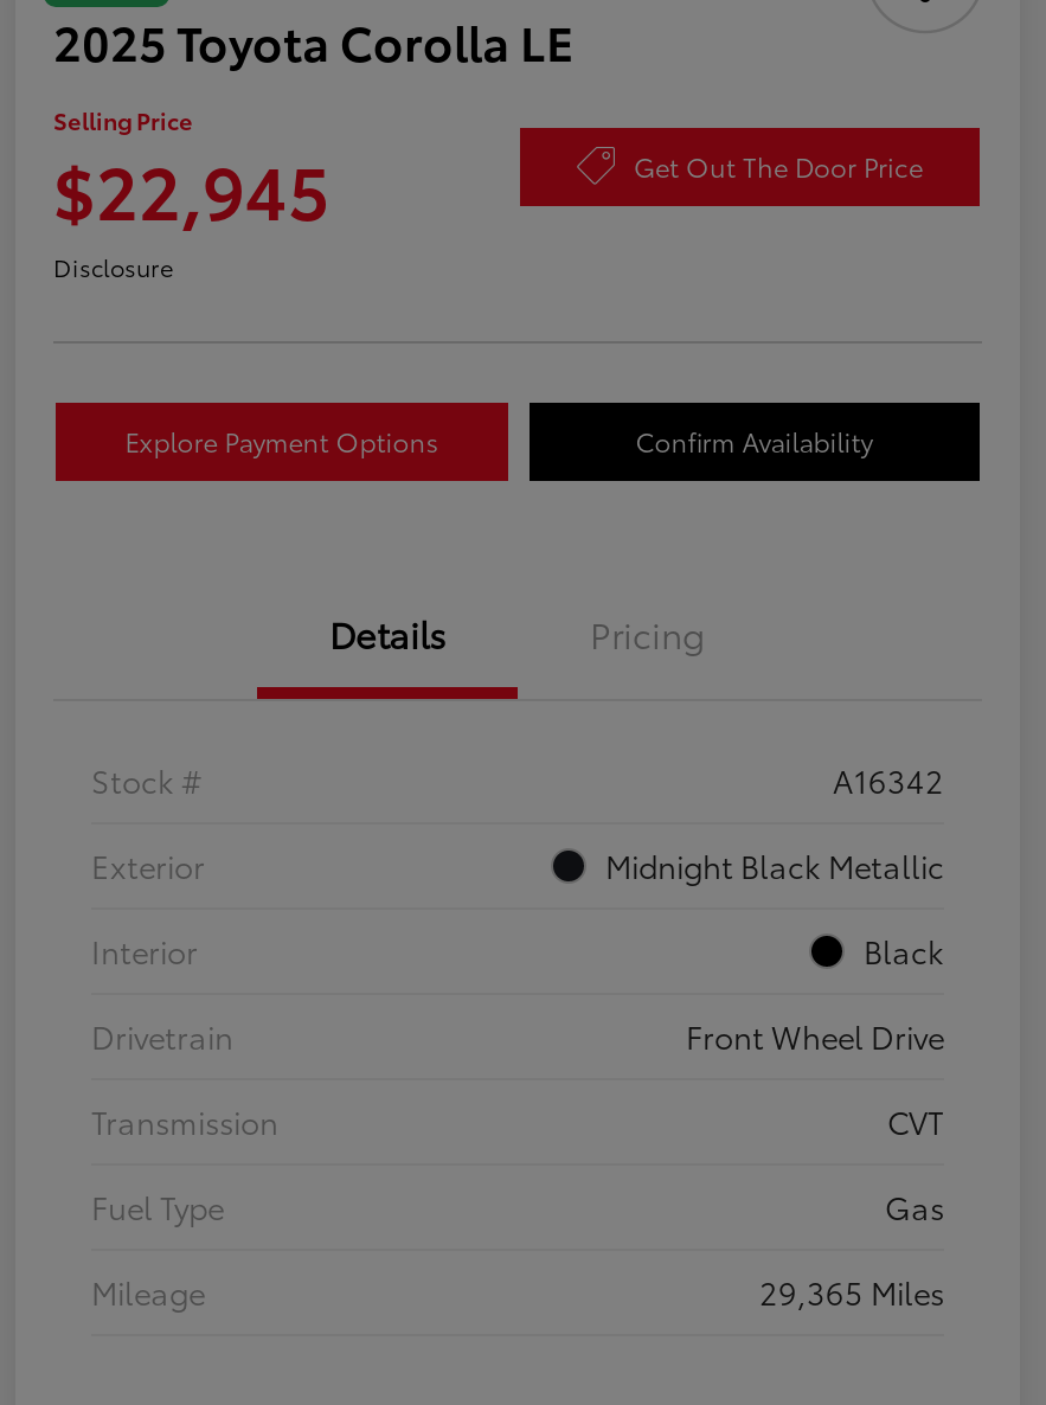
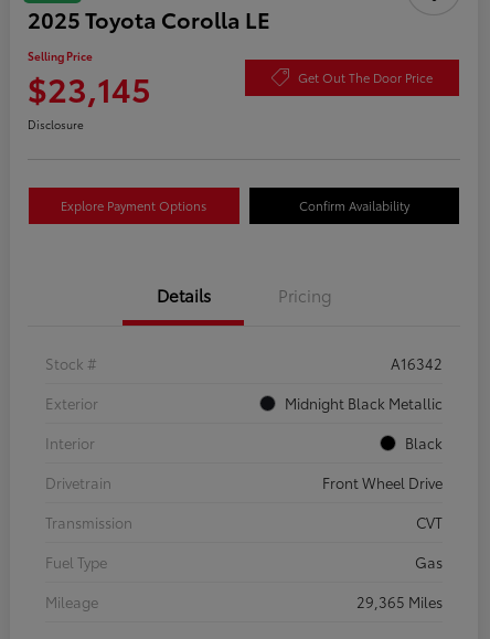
[53,138,331,240] $22,945 -> [28,64,151,112] $23,145

